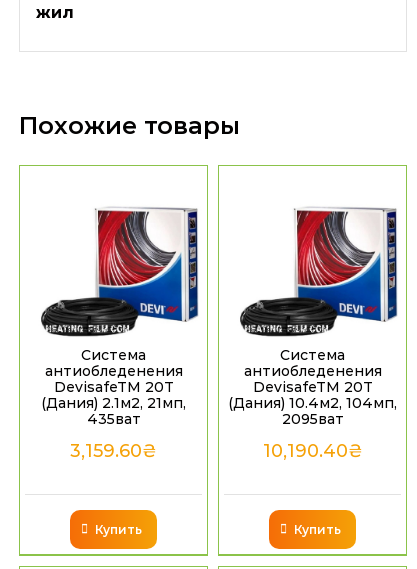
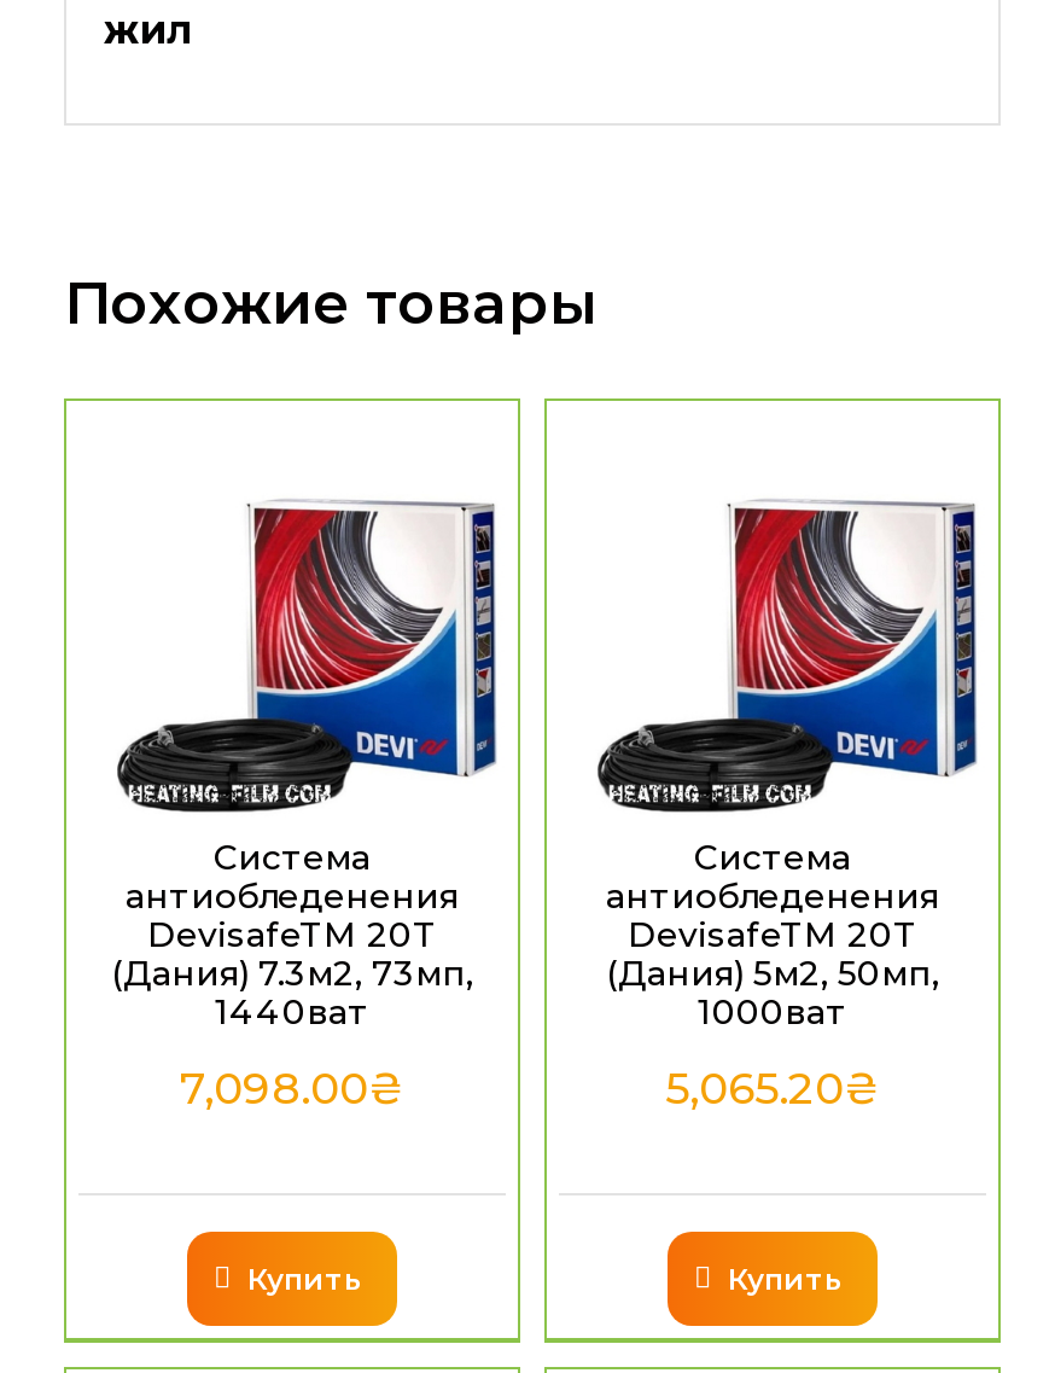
[41,394,186,428] (Дания) 2.1м2, 21мп, | 435ват -> [111,951,473,1033] (Дания) 7.3м2, 73мп, | 1440ват
[228,394,397,428] (Дания) 10.4м2, 104мп, | 2095ват -> [606,951,939,1033] (Дания) 5м2, 50мп, | 1000ват
[70,440,157,462] 3,159.60₴ -> [180,1062,404,1115] 7,098.00₴
[262,440,362,462] 10,190.40₴ -> [665,1062,880,1115] 5,065.20₴

